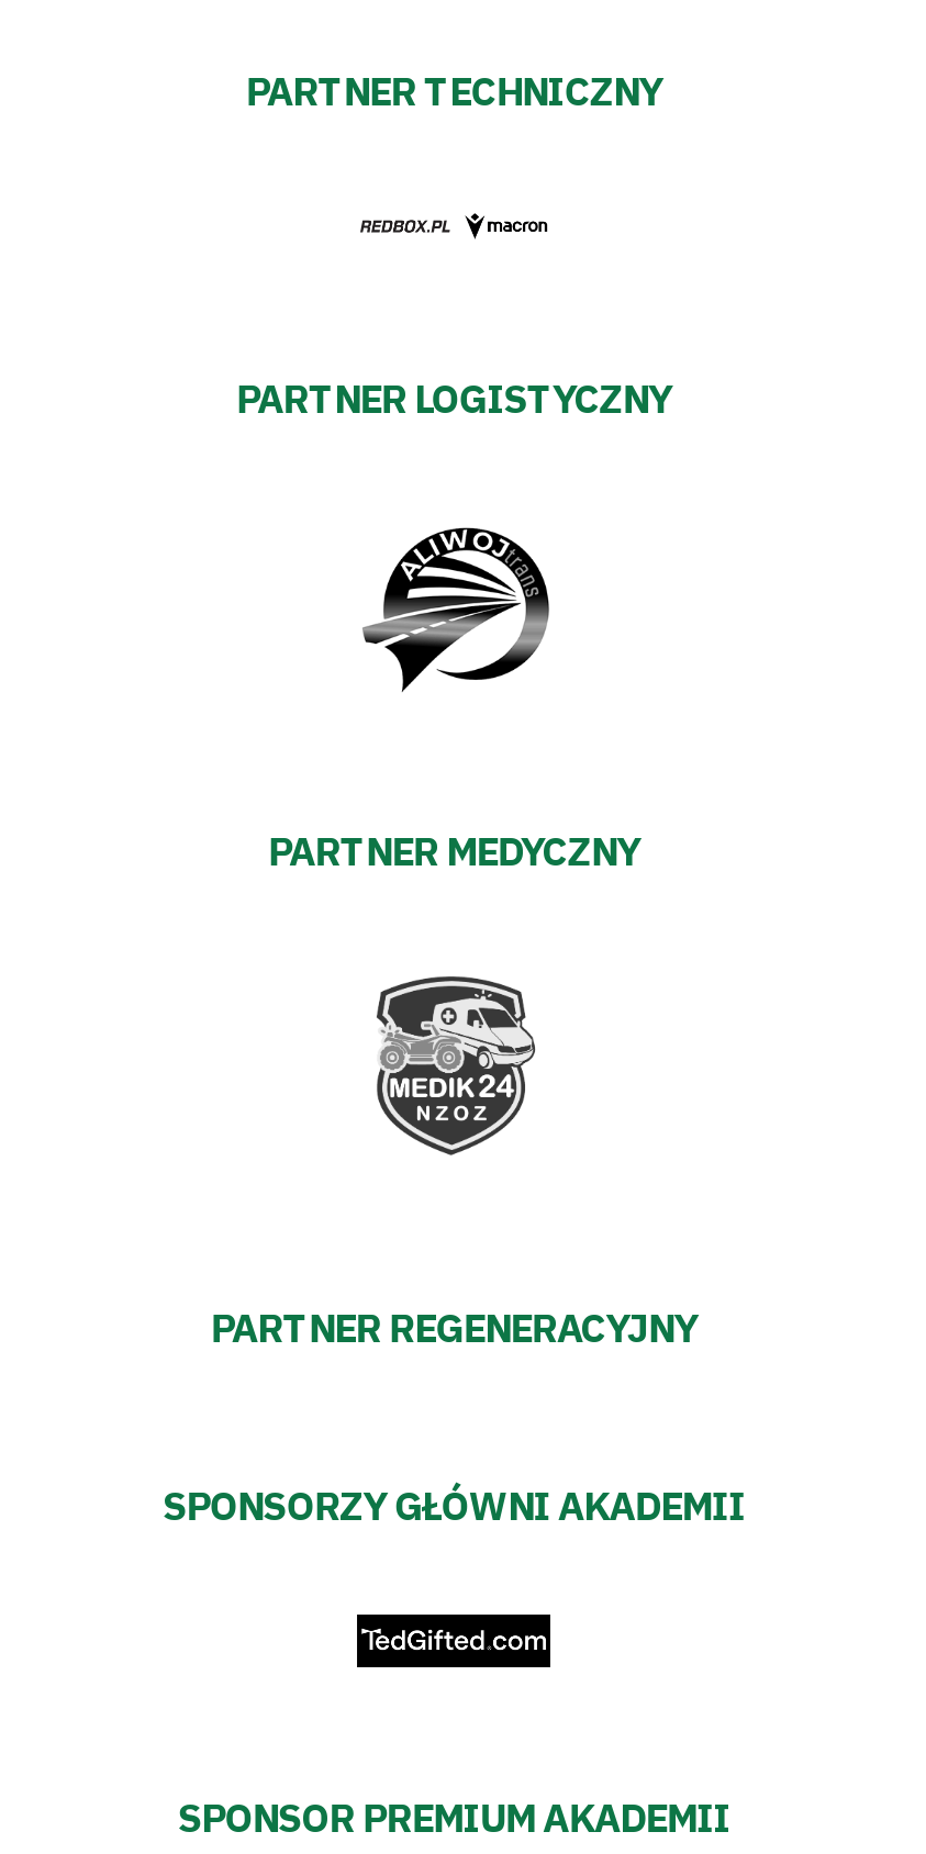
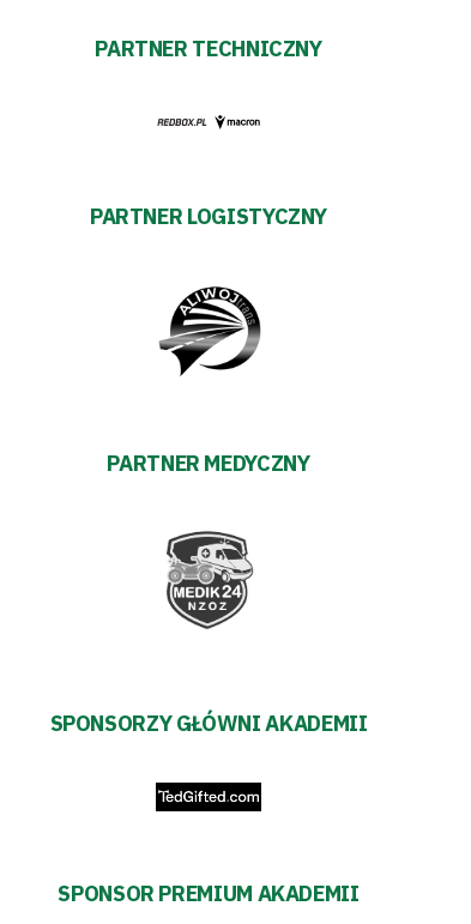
[210,1302,697,1353] PARTNER REGENERACYJNY -> none

